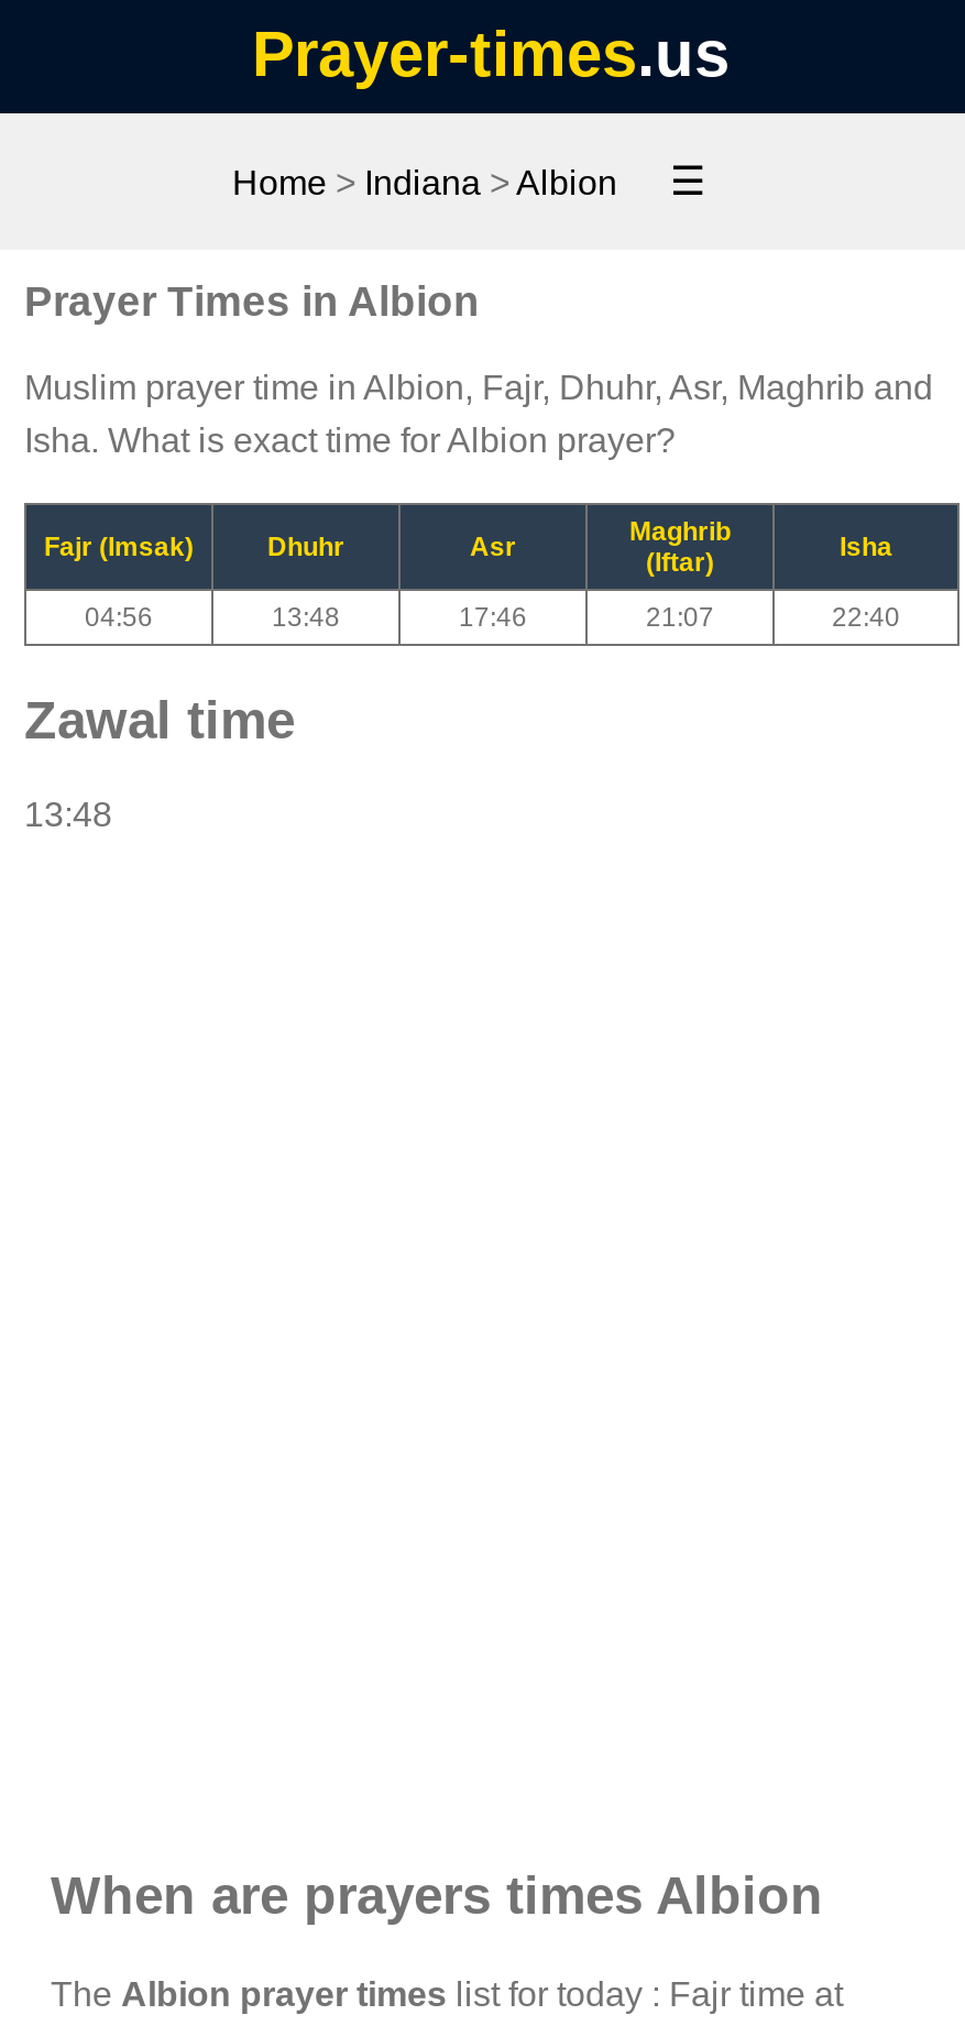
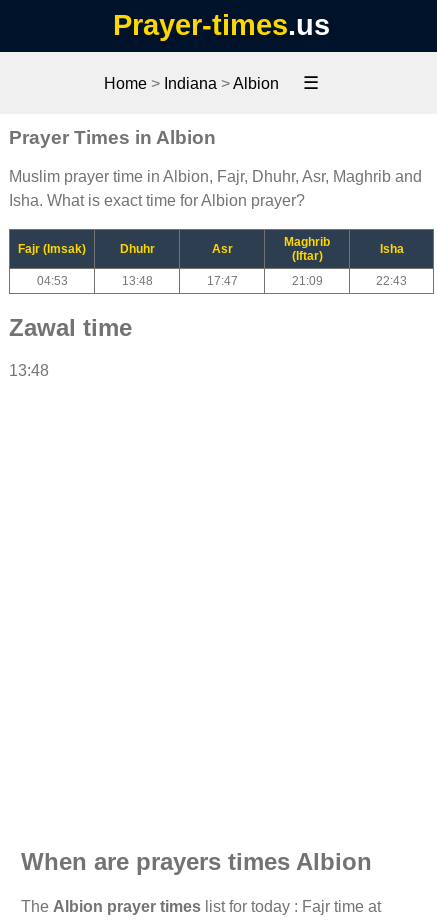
[85,602,153,633] 04:56 -> [36,274,67,288] 04:53
[459,602,527,633] 17:46 -> [206,274,237,288] 17:47
[646,602,714,633] 21:07 -> [291,274,322,288] 21:09
[832,602,900,633] 22:40 -> [376,274,407,288] 22:43

